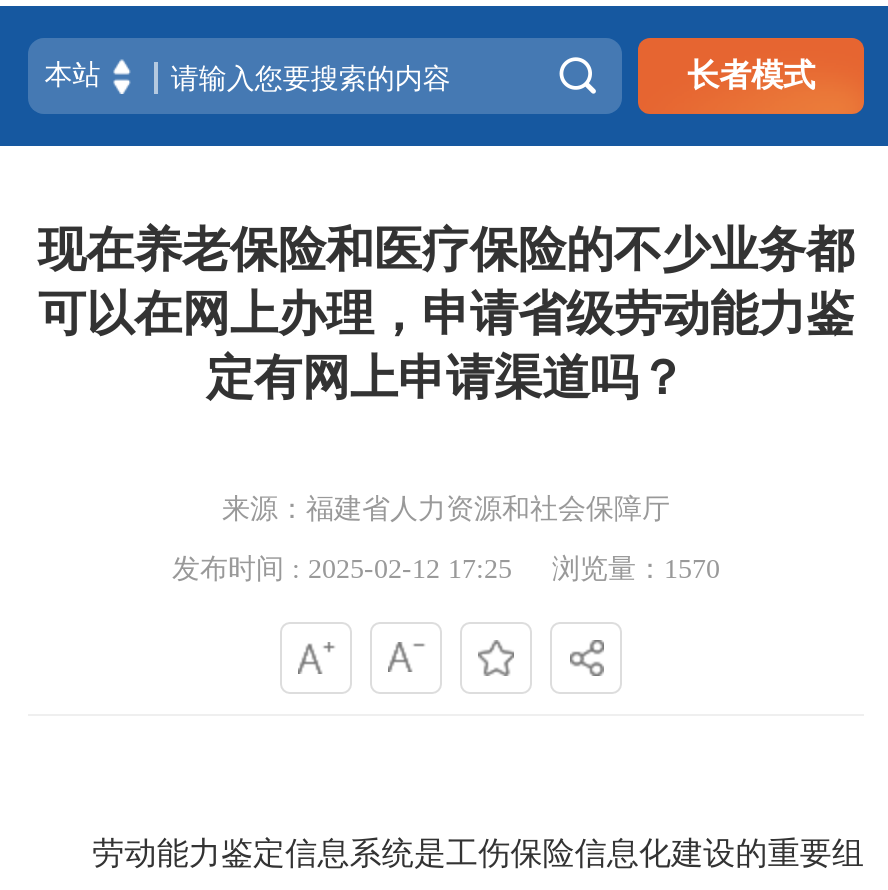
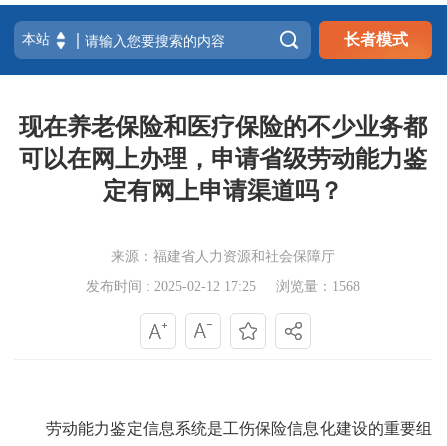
[172,554,720,584] 发布时间 : 2025-02-12 17:25 浏览量：1570 -> [86,279,360,294] 发布时间 : 2025-02-12 17:25 浏览量：1568

